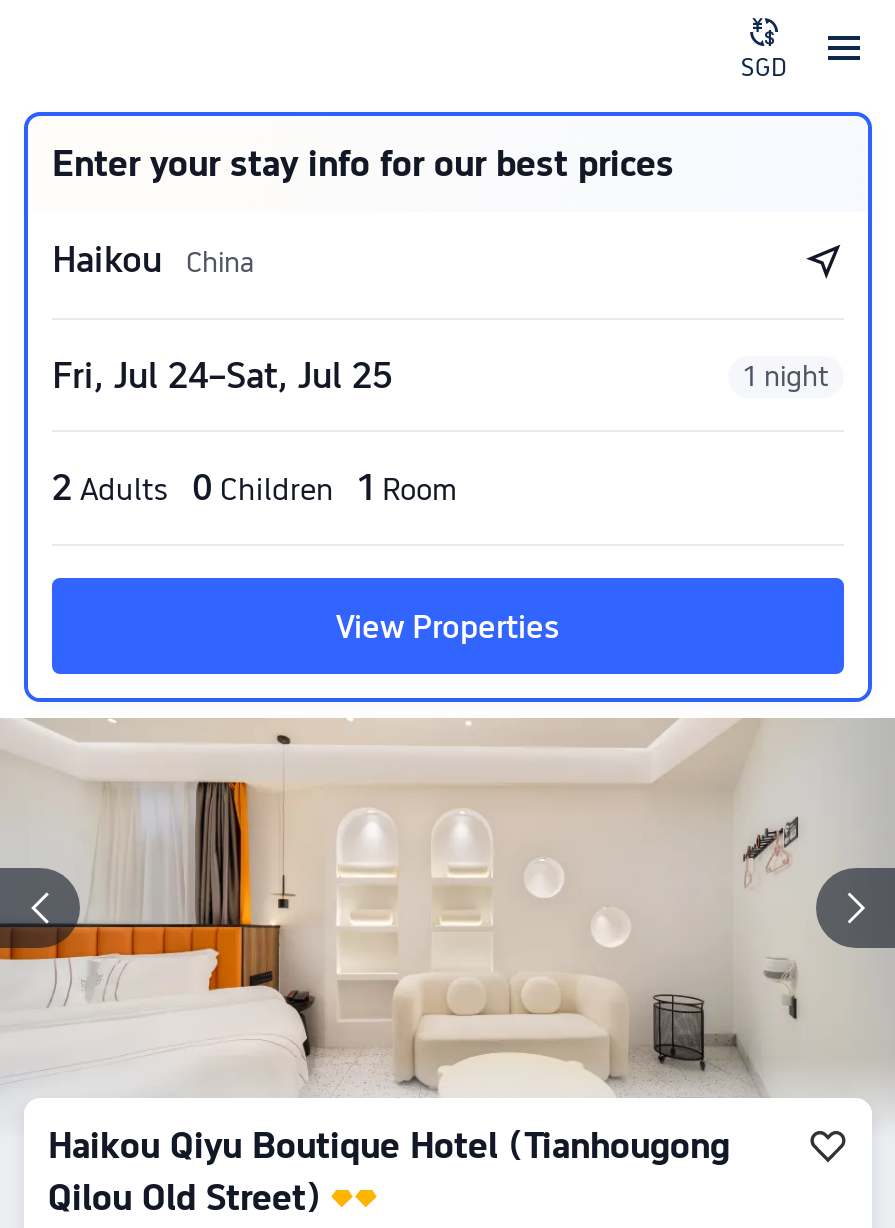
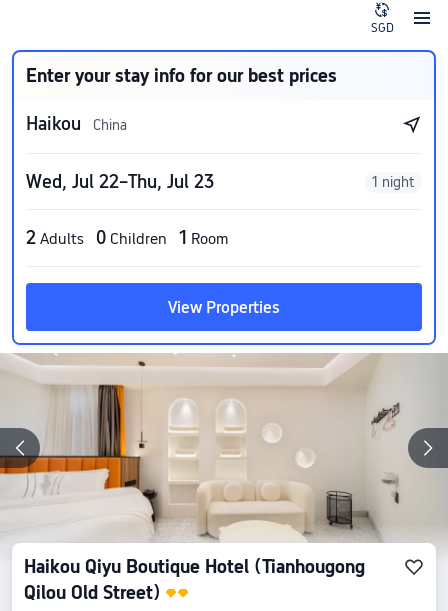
[52,354,392,396] Fri, Jul 24–Sat, Jul 25 -> [26,171,214,192] Wed, Jul 22–Thu, Jul 23

